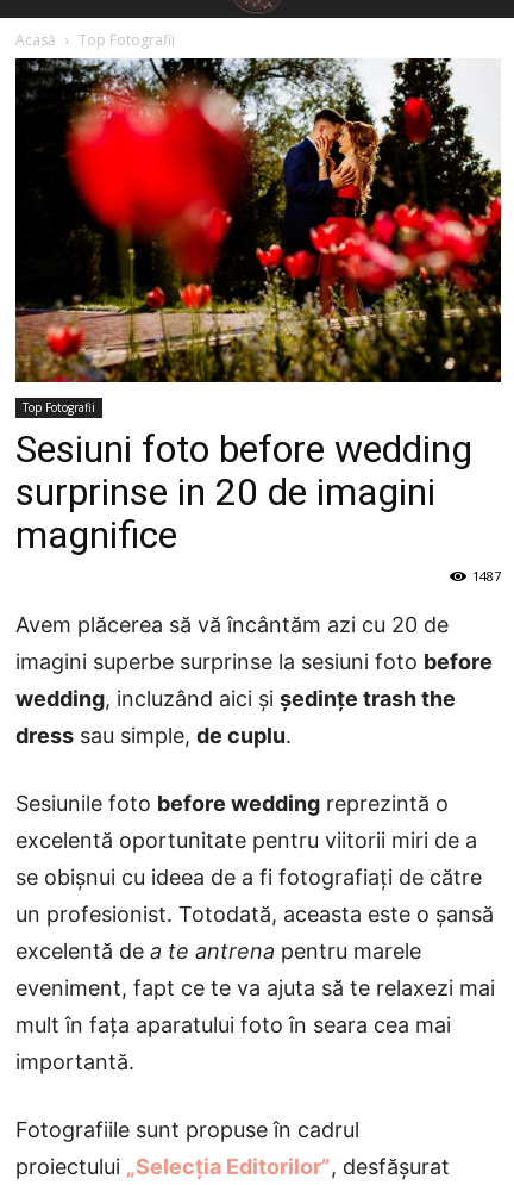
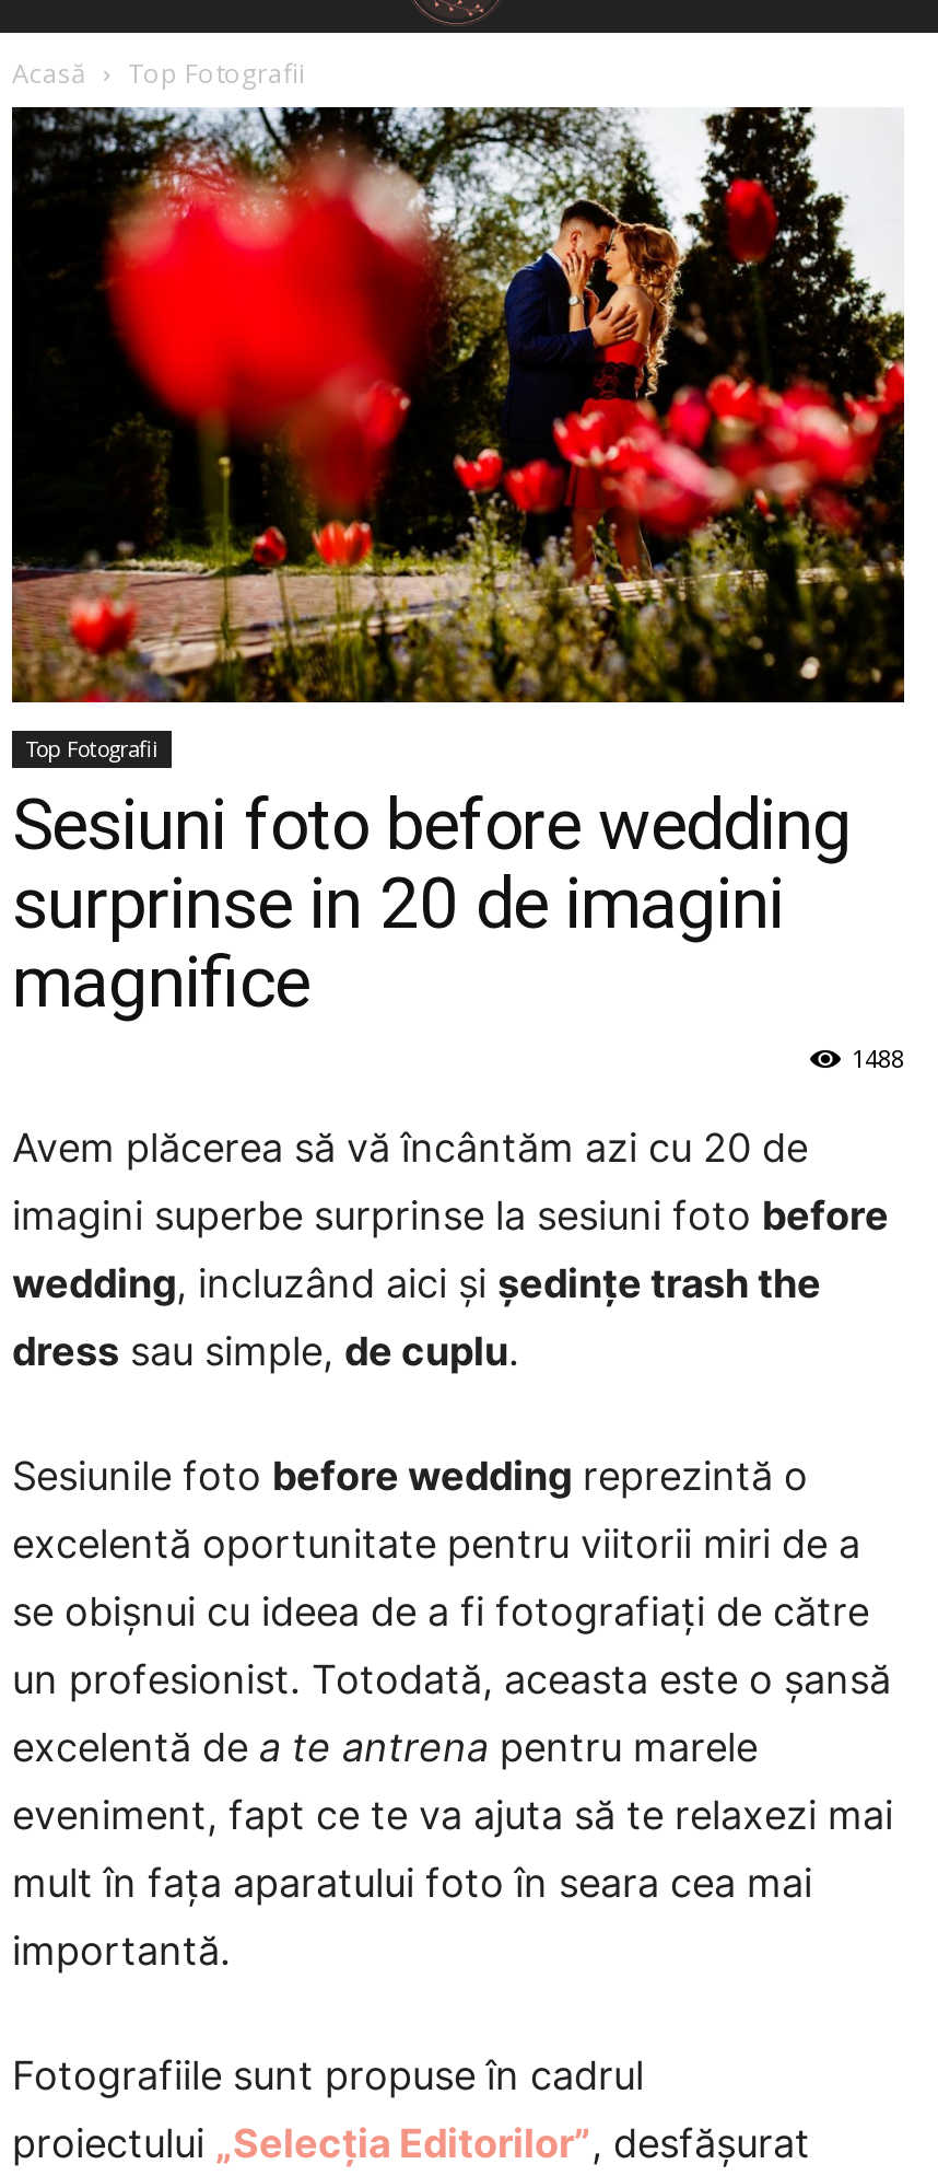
[472,566,501,584] 1487 -> [852,1041,904,1074] 1488

